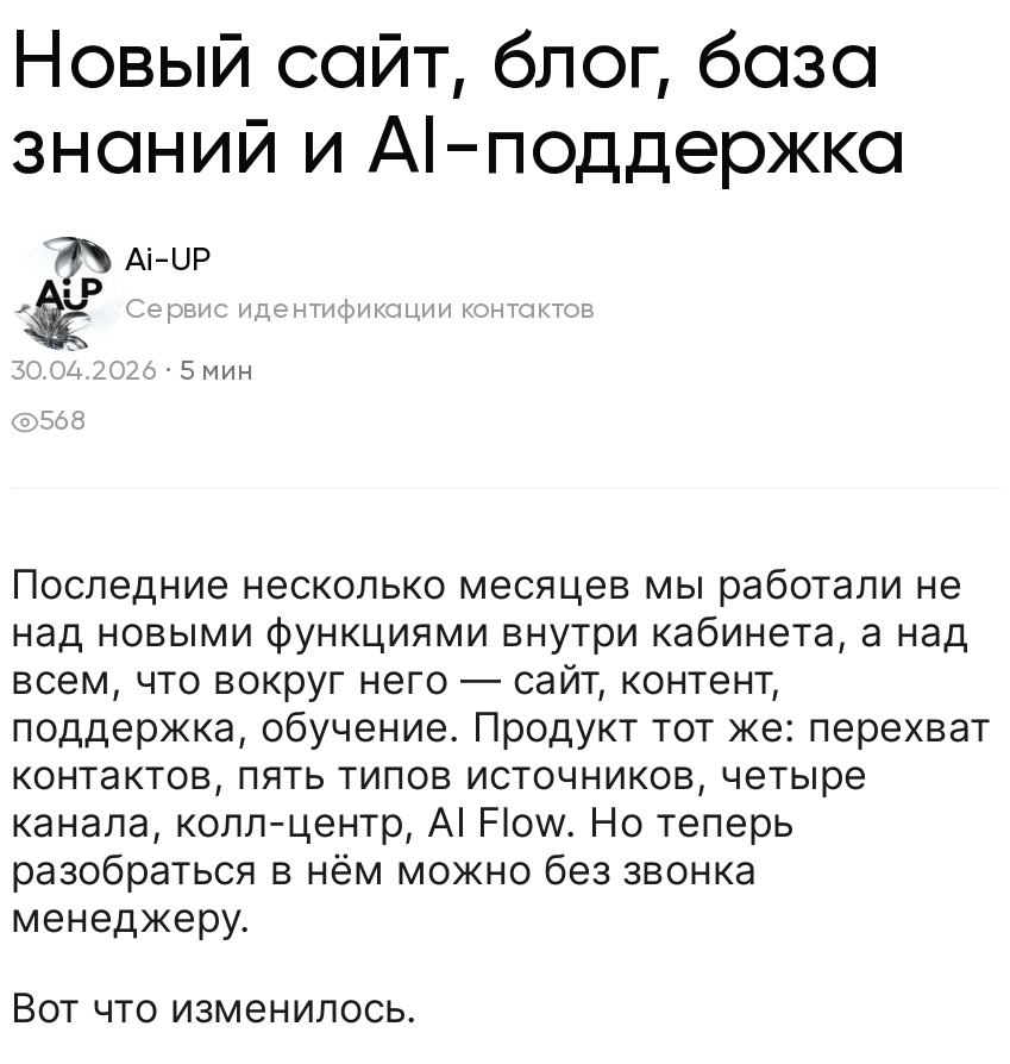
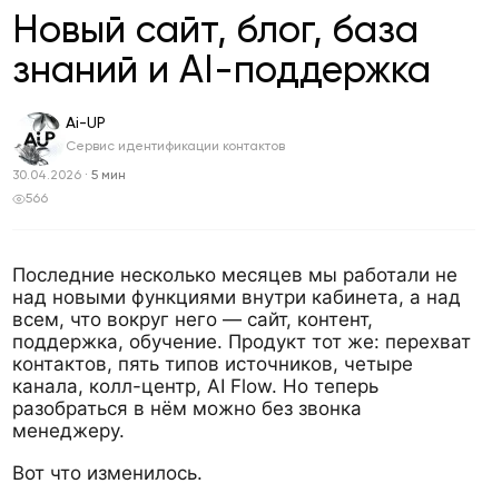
[39,408,87,437] 568 -> [26,193,48,206] 566

